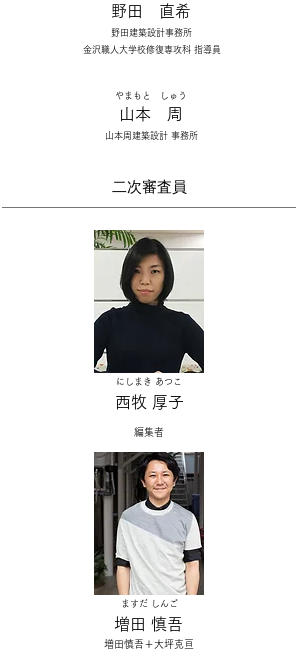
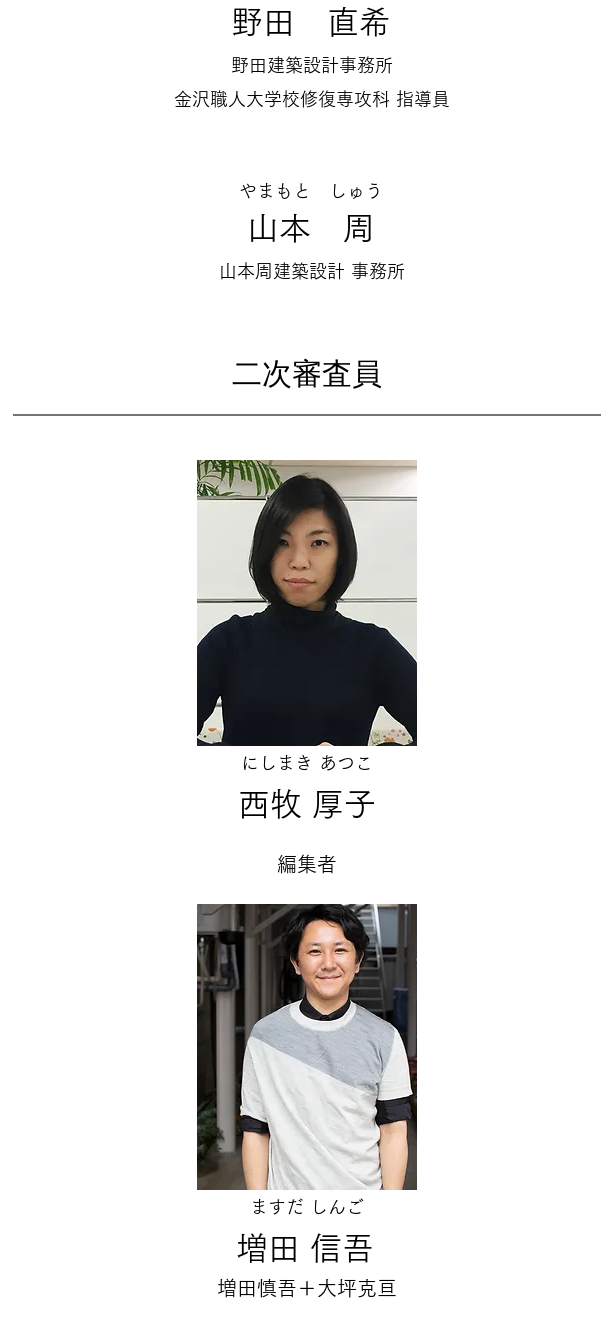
[113,616,182,632] 増田 慎吾 -> [236,1232,374,1264] 増田 信吾

